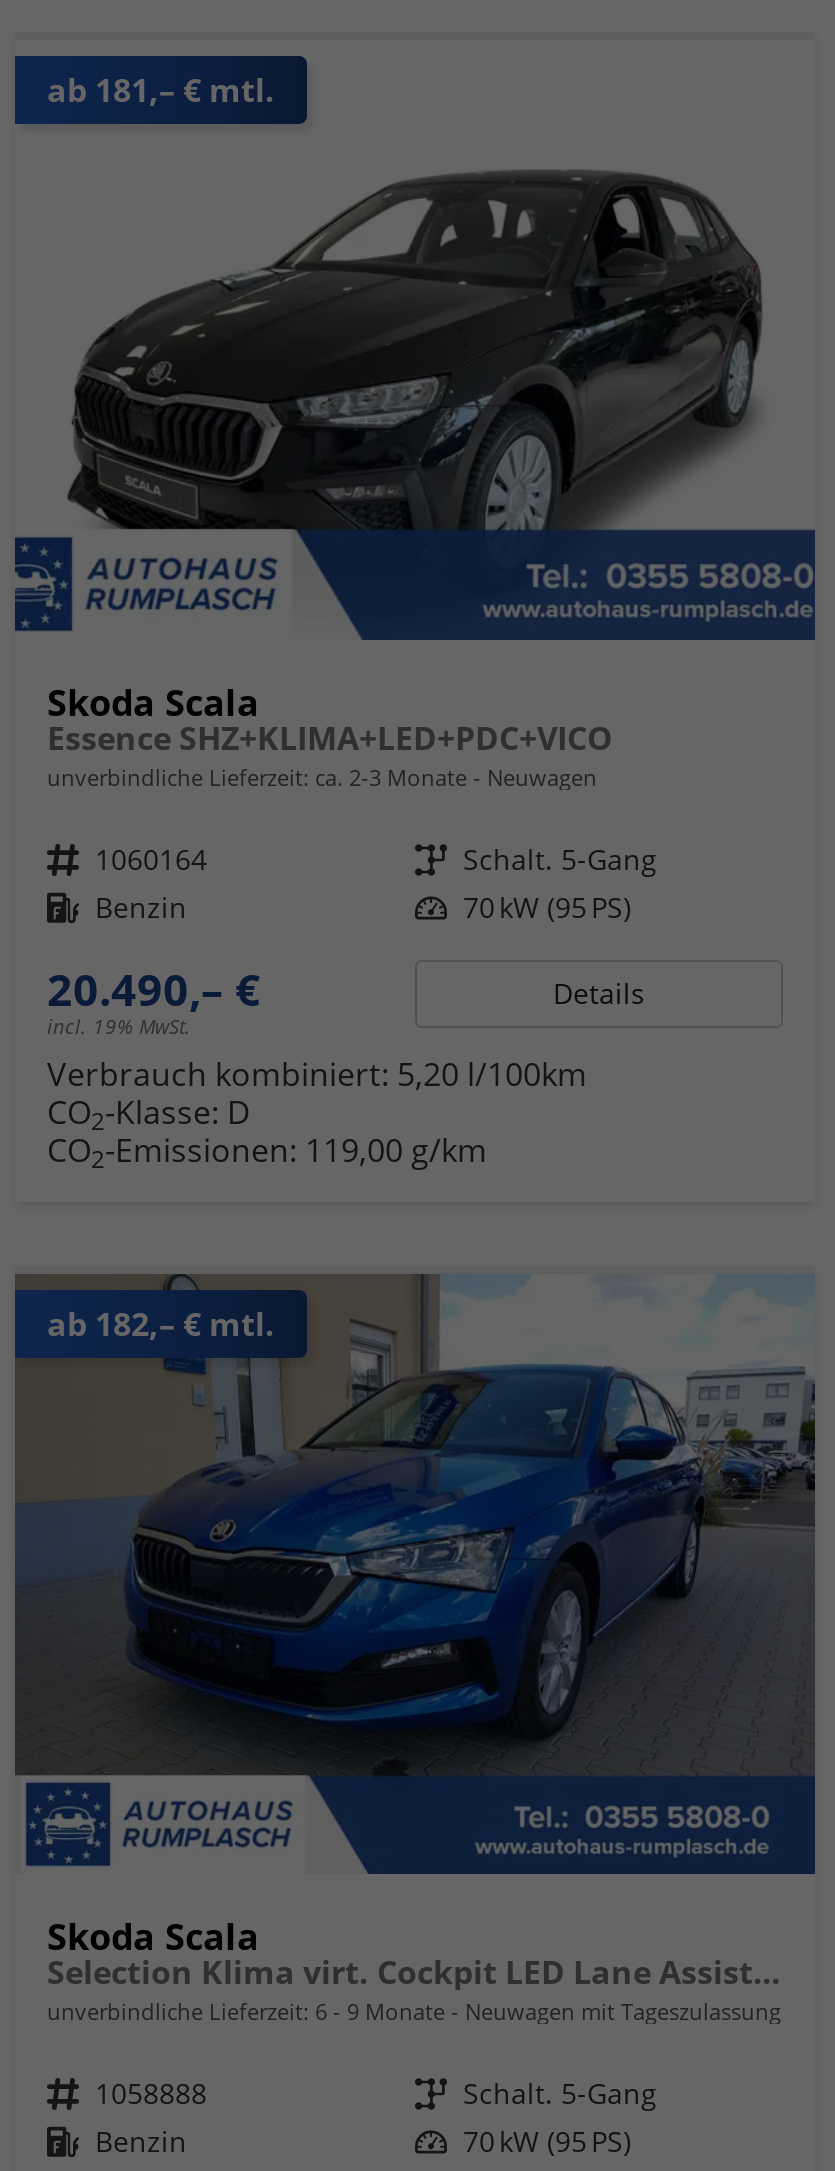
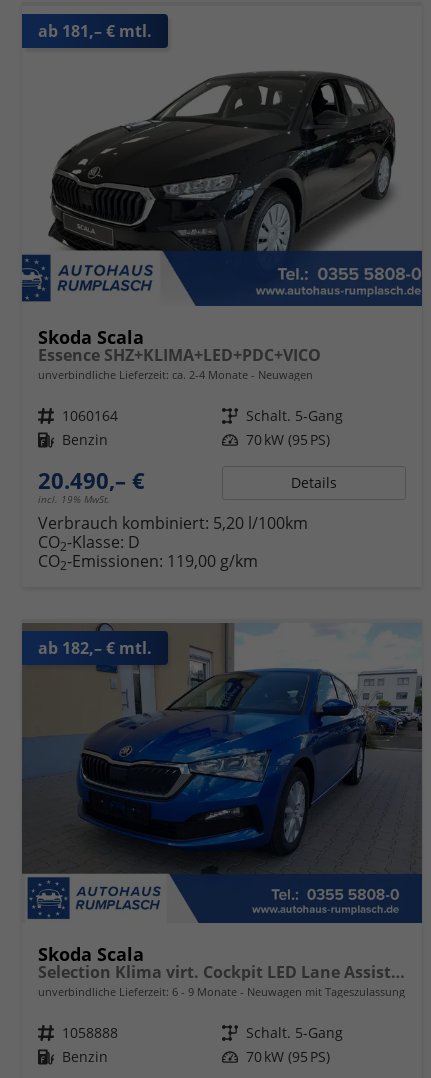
[47,763,597,793] unverbindliche Lieferzeit: ca. 2-3 Monate Neuwagen -> [38,367,313,382] unverbindliche Lieferzeit: ca. 2-4 Monate Neuwagen

